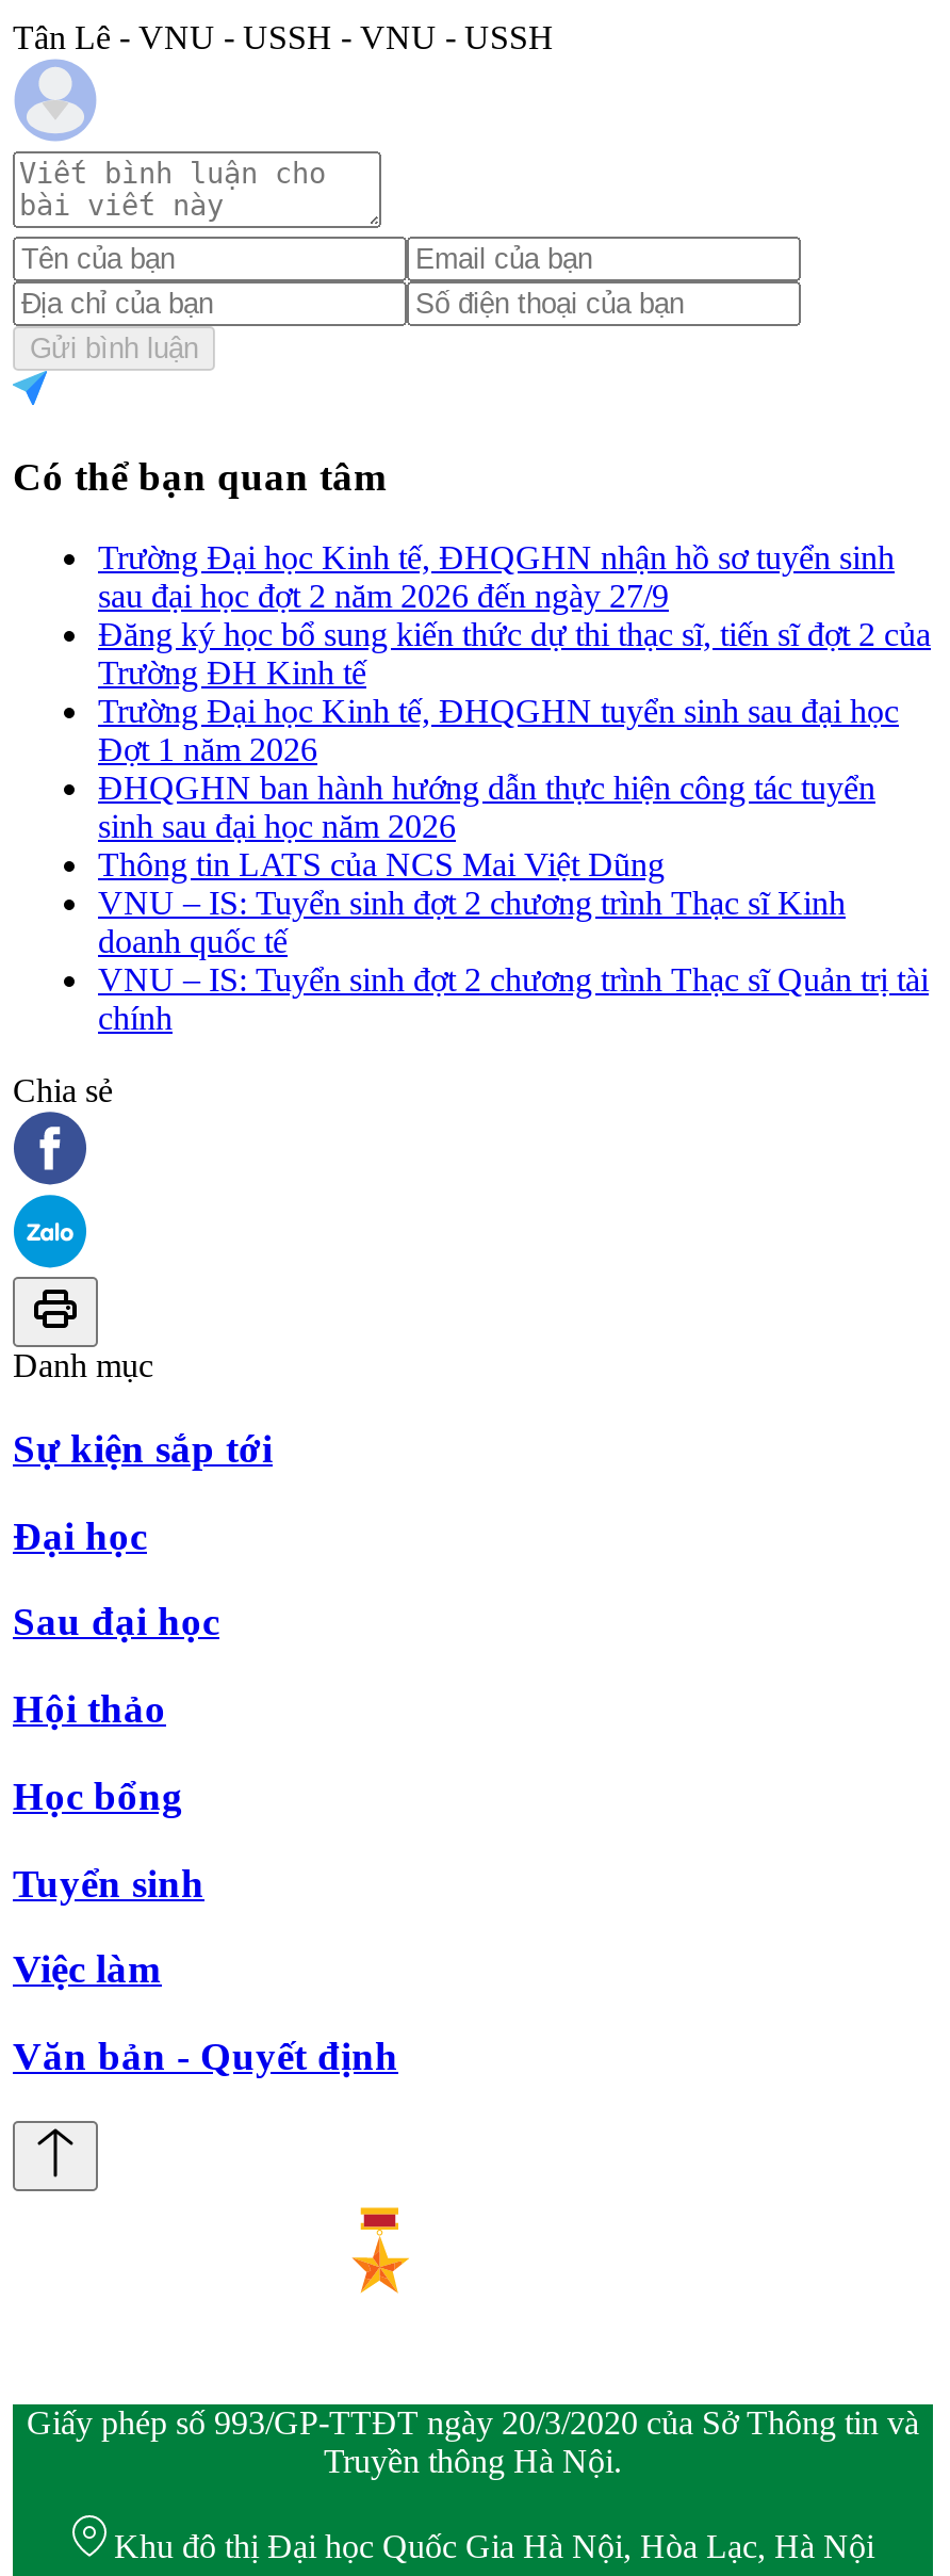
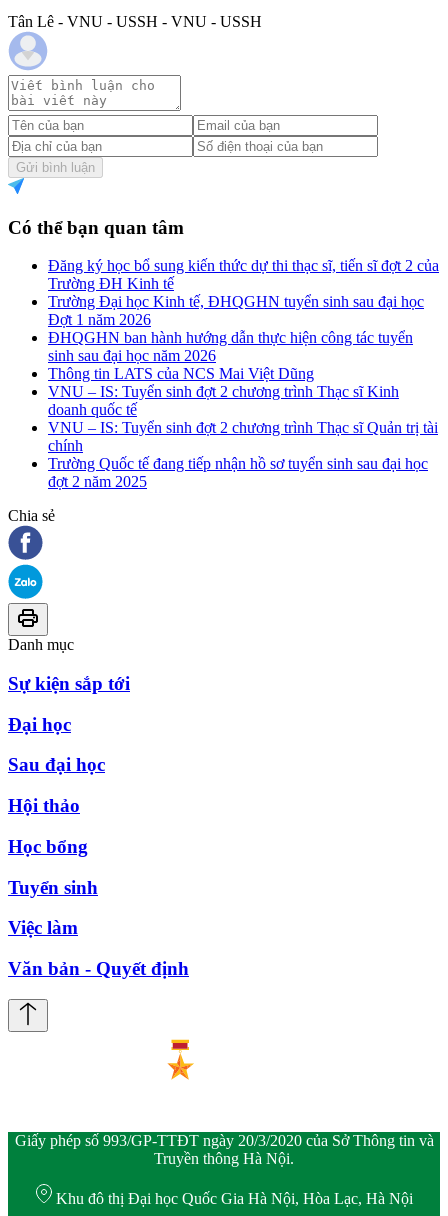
[98,540,895,614] Trường Đại học Kinh tế, ĐHQGHN nhận hồ sơ tuyển sinh | sau đại học đợt 2 năm 2026 đến ngày 27/9 -> none
moved [98,616,931,1036] -> [48,257,439,454]: Đăng ký học bổ sung kiến thức dự thi thạc sĩ, tiến sĩ đợt 2 của | Trường ĐH Kinh tế | Trường Đại học Kinh tế, ĐHQGHN tuyển sinh sau đại học | ... | VNU – IS: Tuyển sinh đợt 2 chương trình Thạc sĩ Quản trị tài | chính
none -> [48,455,428,490] Trường Quốc tế đang tiếp nhận hồ sơ tuyển sinh sau đại học | đợt 2 năm 2025

